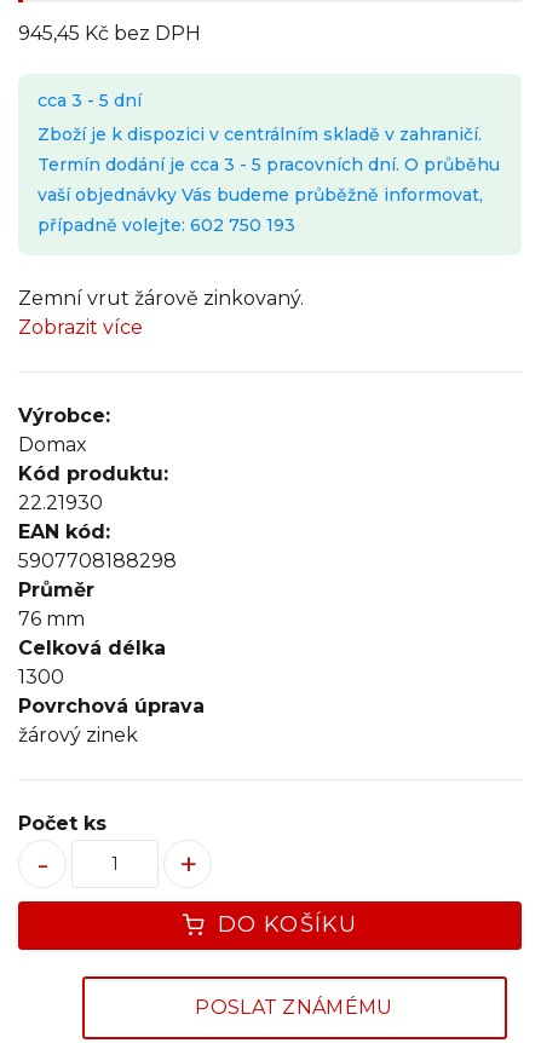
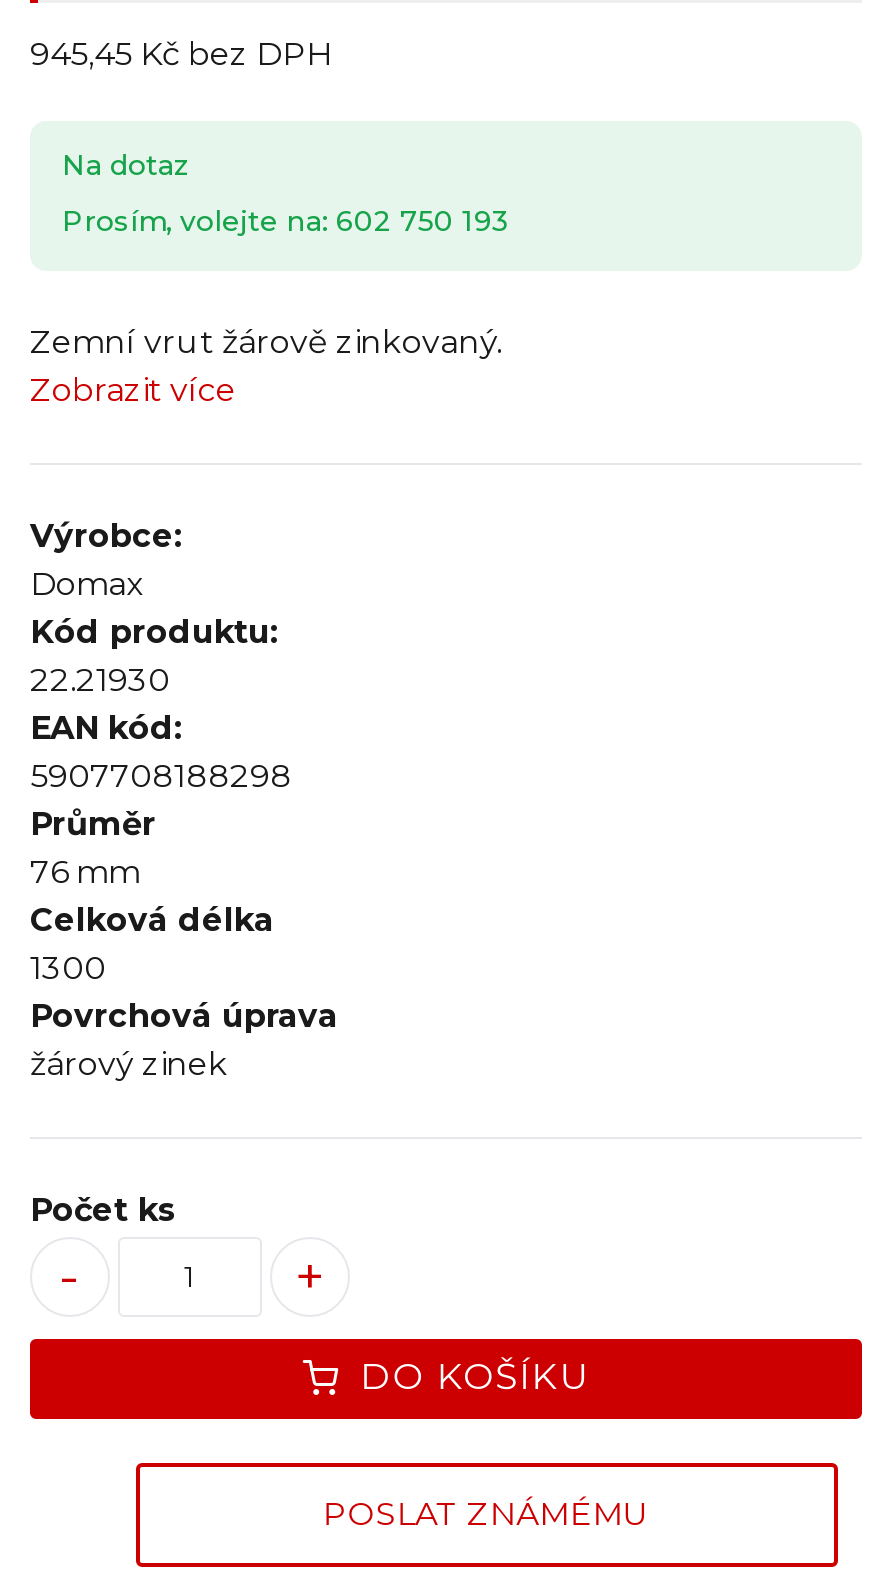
[38,89,142,111] cca 3 - 5 dní -> [62,146,190,182] Na dotaz
[38,123,500,235] Zboží je k dispozici v centrálním skladě v zahraničí. | Termín dodání je cca 3 - 5 pracovních dní. O průběhu | vaší objednávky Vás budeme průběžně informovat, | případně volejte: 602 750 193 -> [62,202,510,238] Prosím, volejte na: 602 750 193

